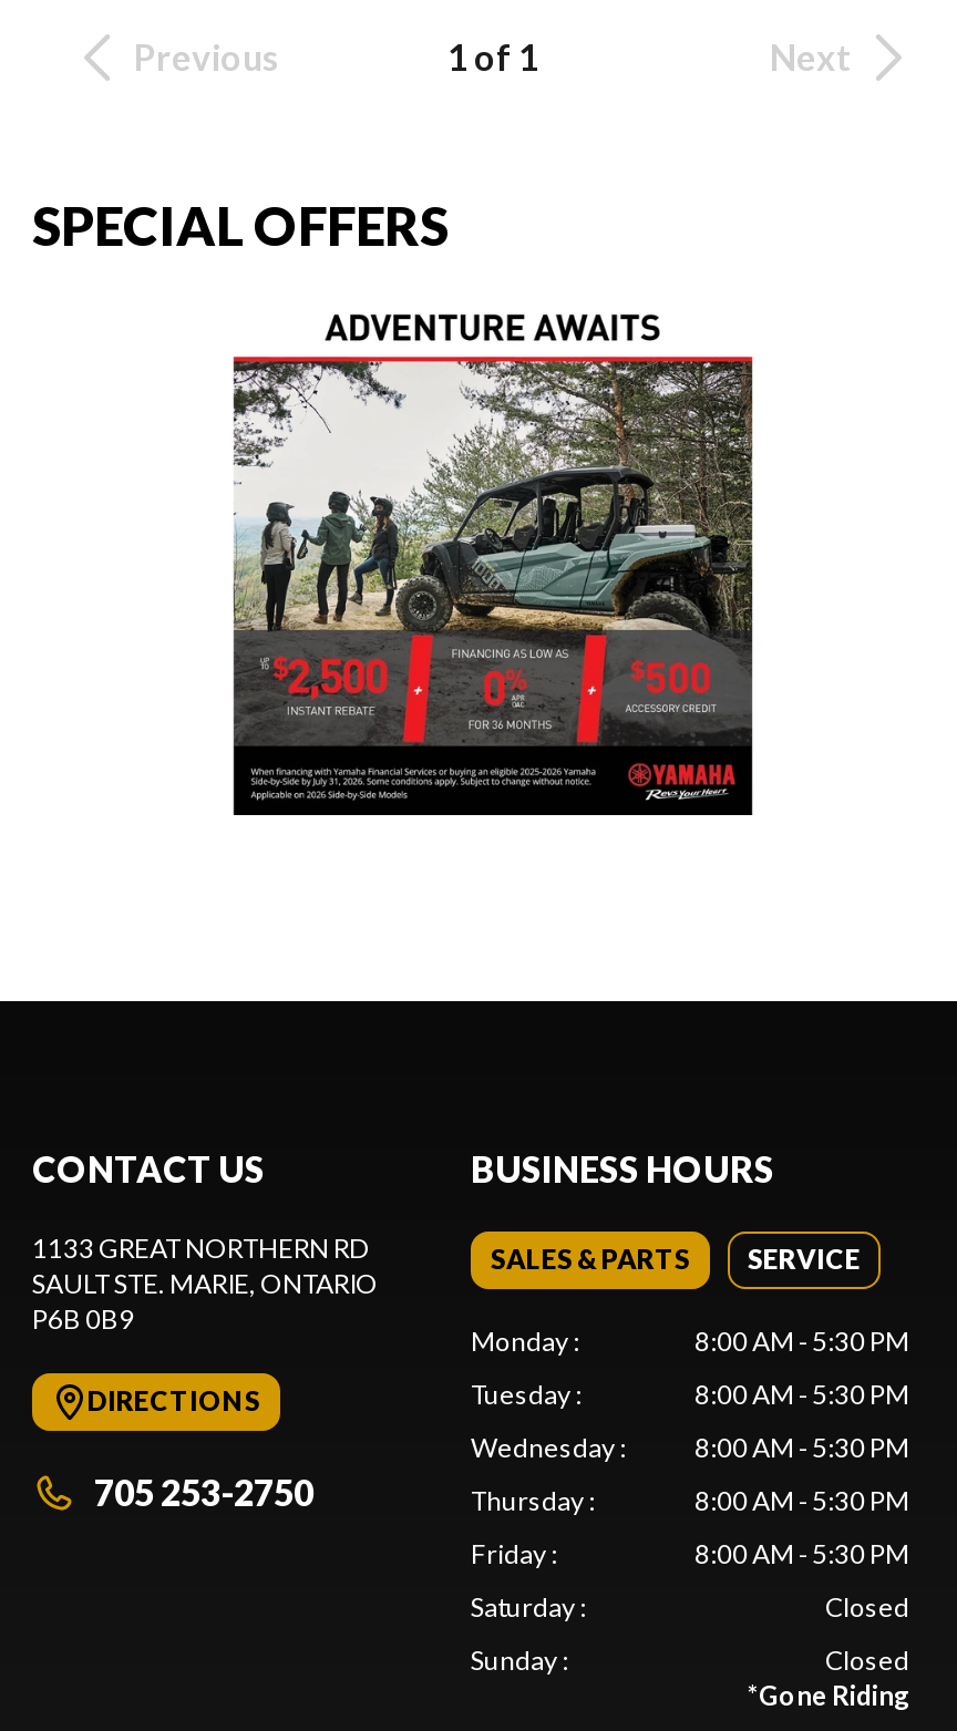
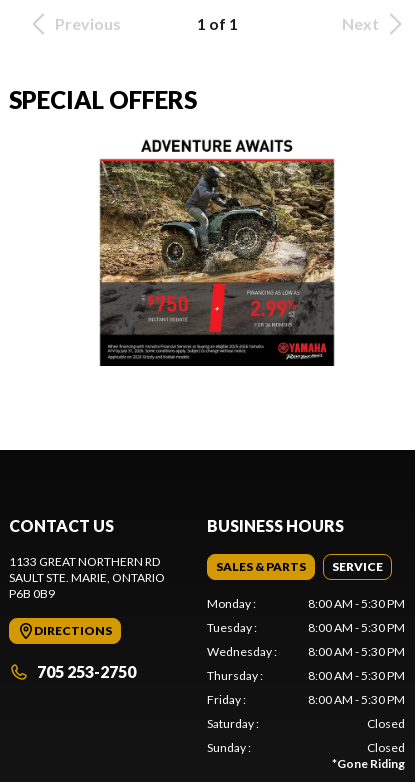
[234,359,754,744] [image] -> [99,160,335,334] [image]

